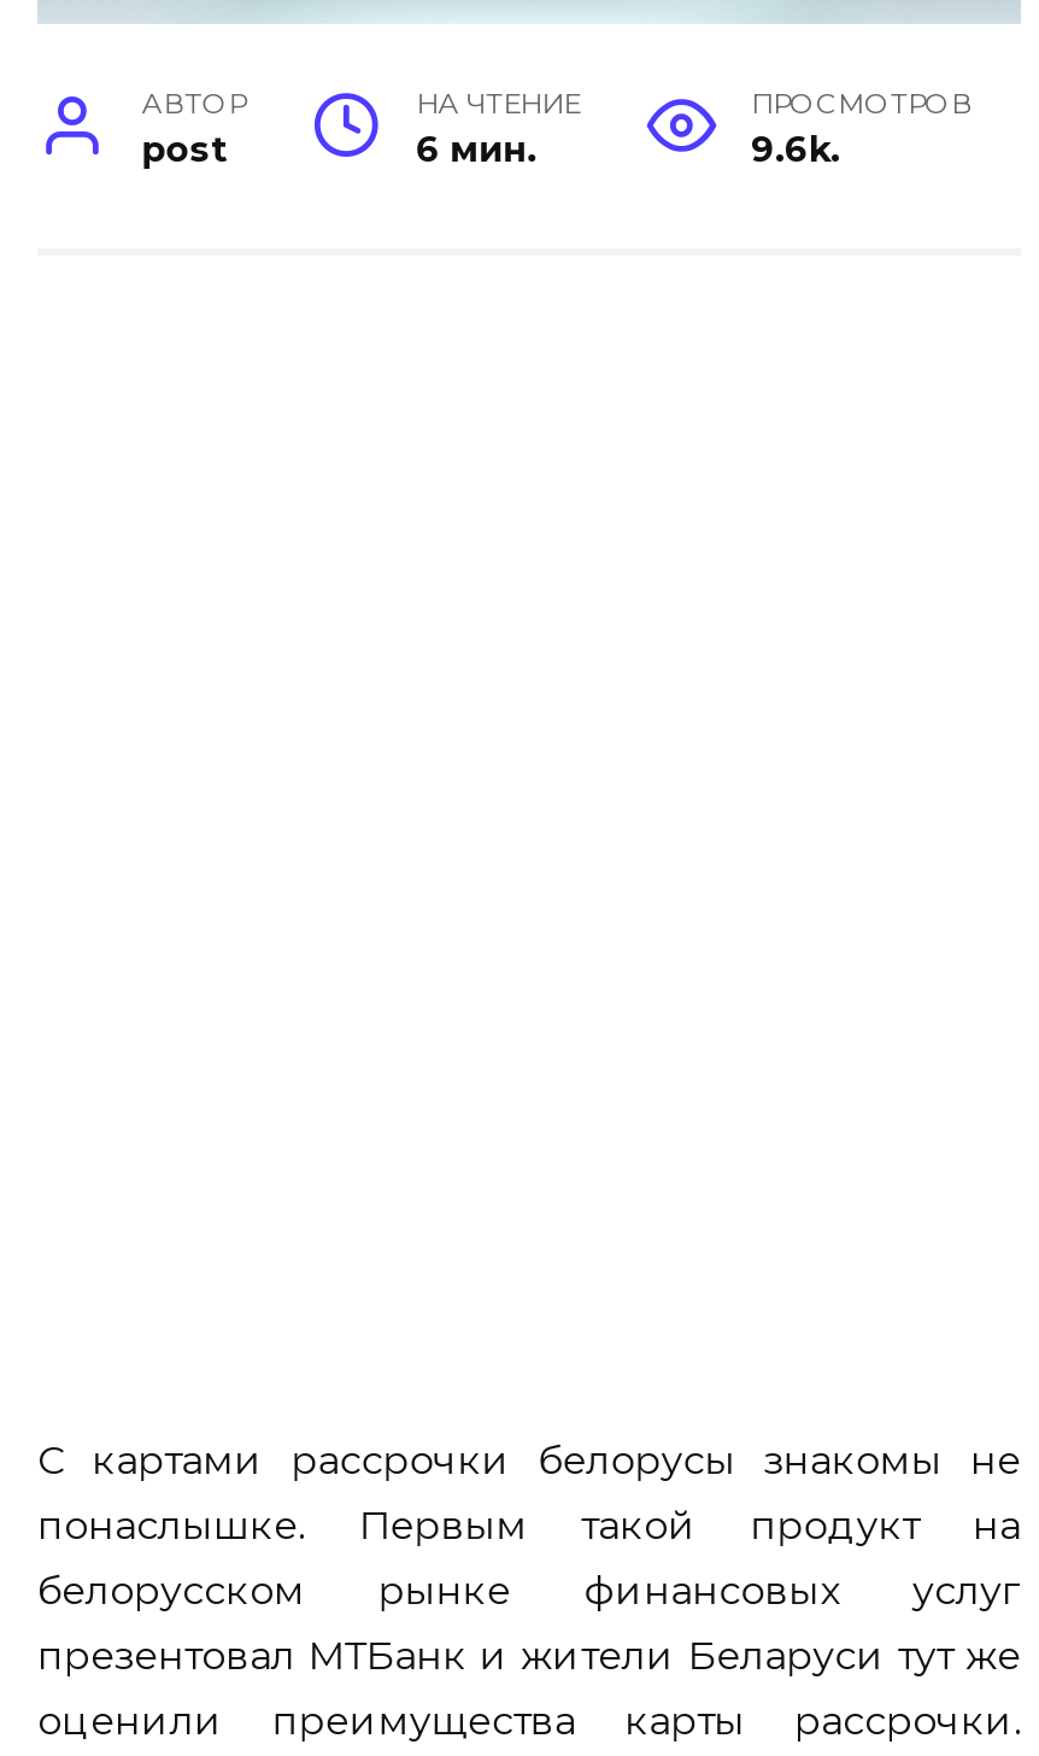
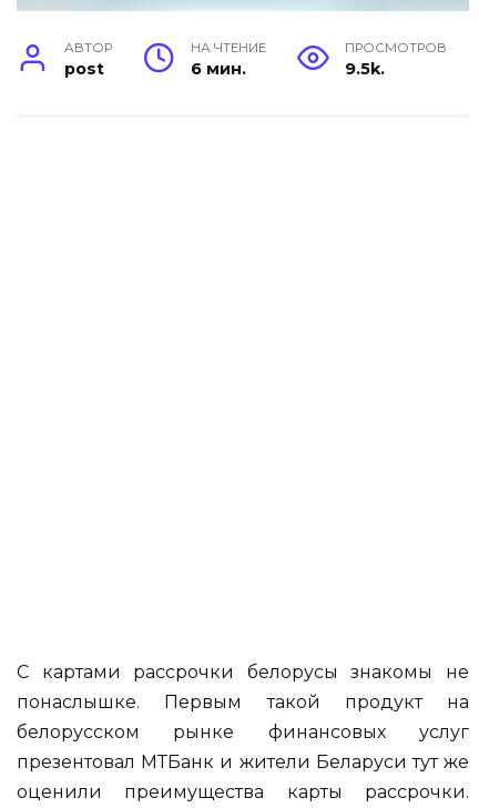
[751,127,840,170] 9.6k. -> [345,58,385,78] 9.5k.

